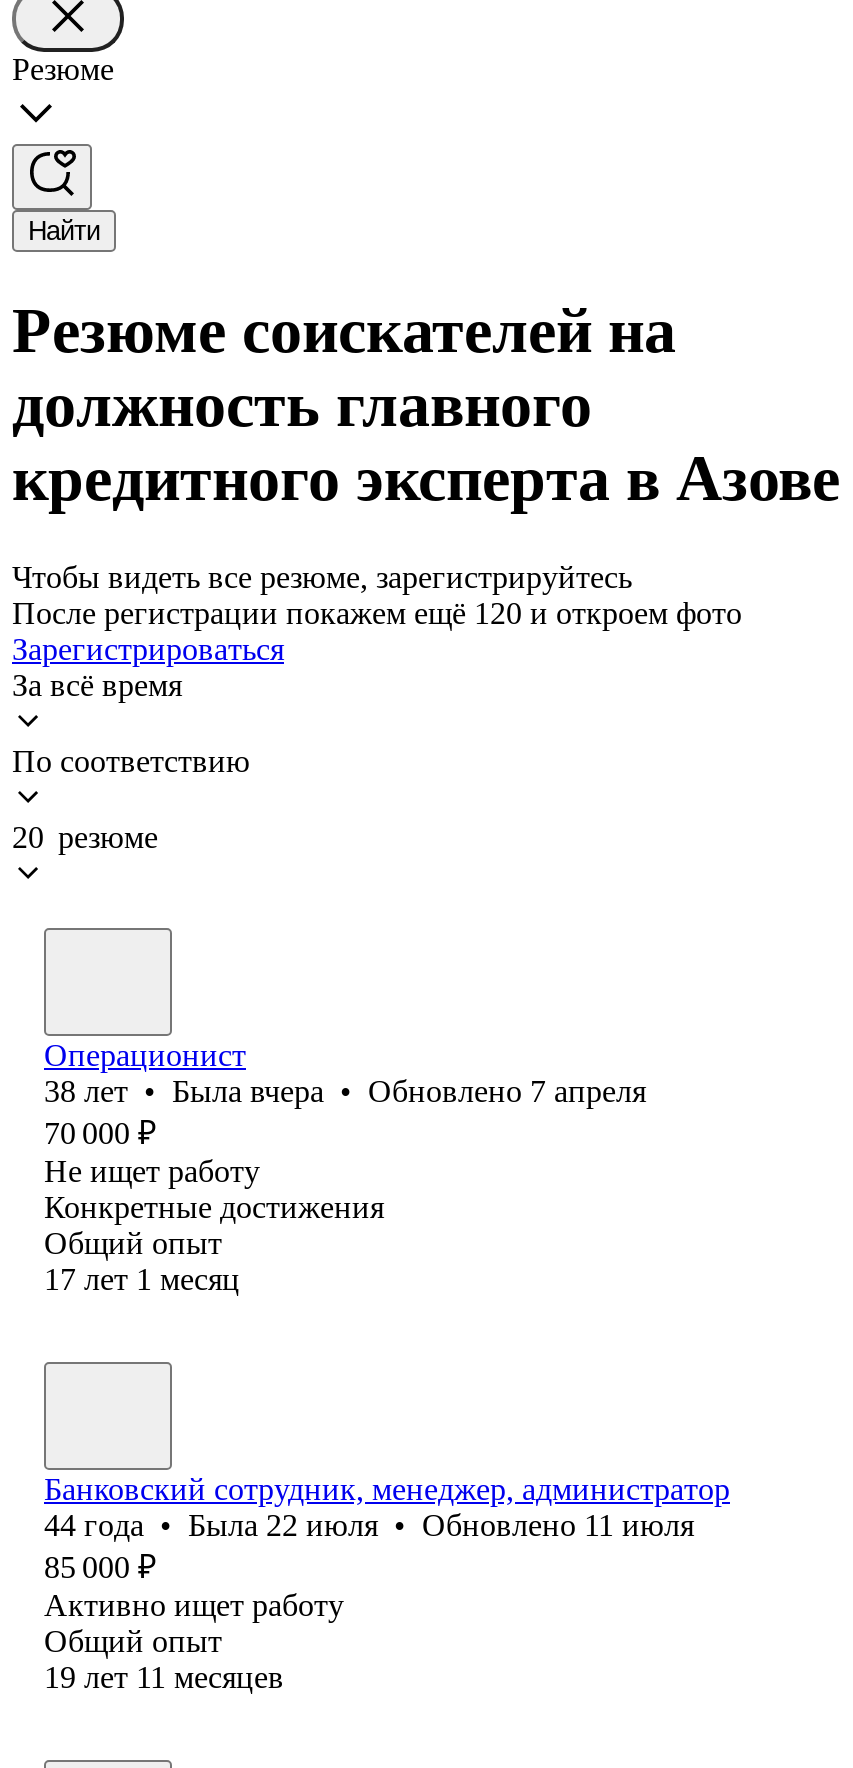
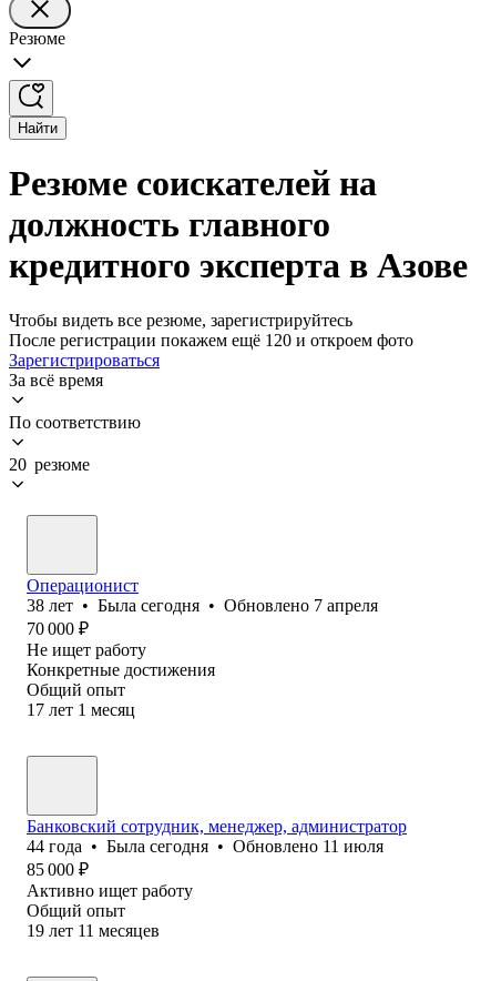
[44,1074,646,1108] 38 лет • Была вчера • Обновлено 7 апреля -> [27,596,378,615] 38 лет • Была сегодня • Обновлено 7 апреля
[44,1508,694,1542] 44 года • Была 22 июля • Обновлено 11 июля -> [27,837,383,855] 44 года • Была сегодня • Обновлено 11 июля

